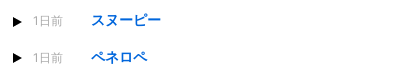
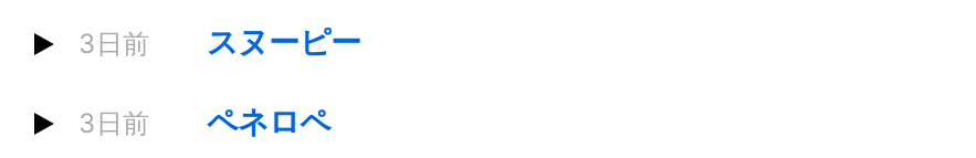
[33,11,161,28] 1日前 スヌーピー -> [78,21,361,58] 3日前 スヌーピー
[33,47,147,64] 1日前 ペネロペ -> [78,101,330,138] 3日前 ペネロペ

